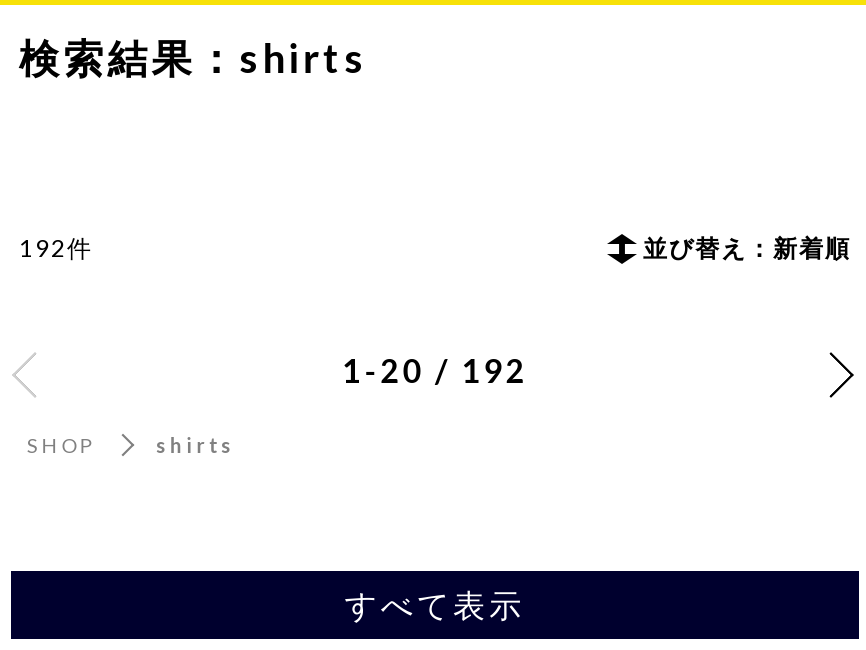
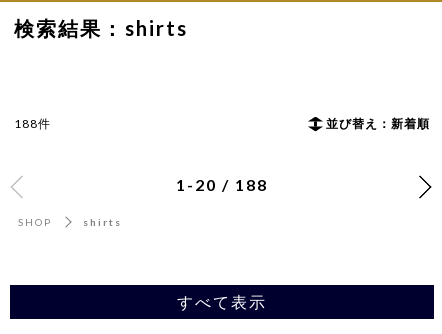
[19,233,93,263] 192件 -> [14,116,51,131] 188件
[342,351,528,389] 1-20 / 192 -> [175,175,268,194] 1-20 / 188

